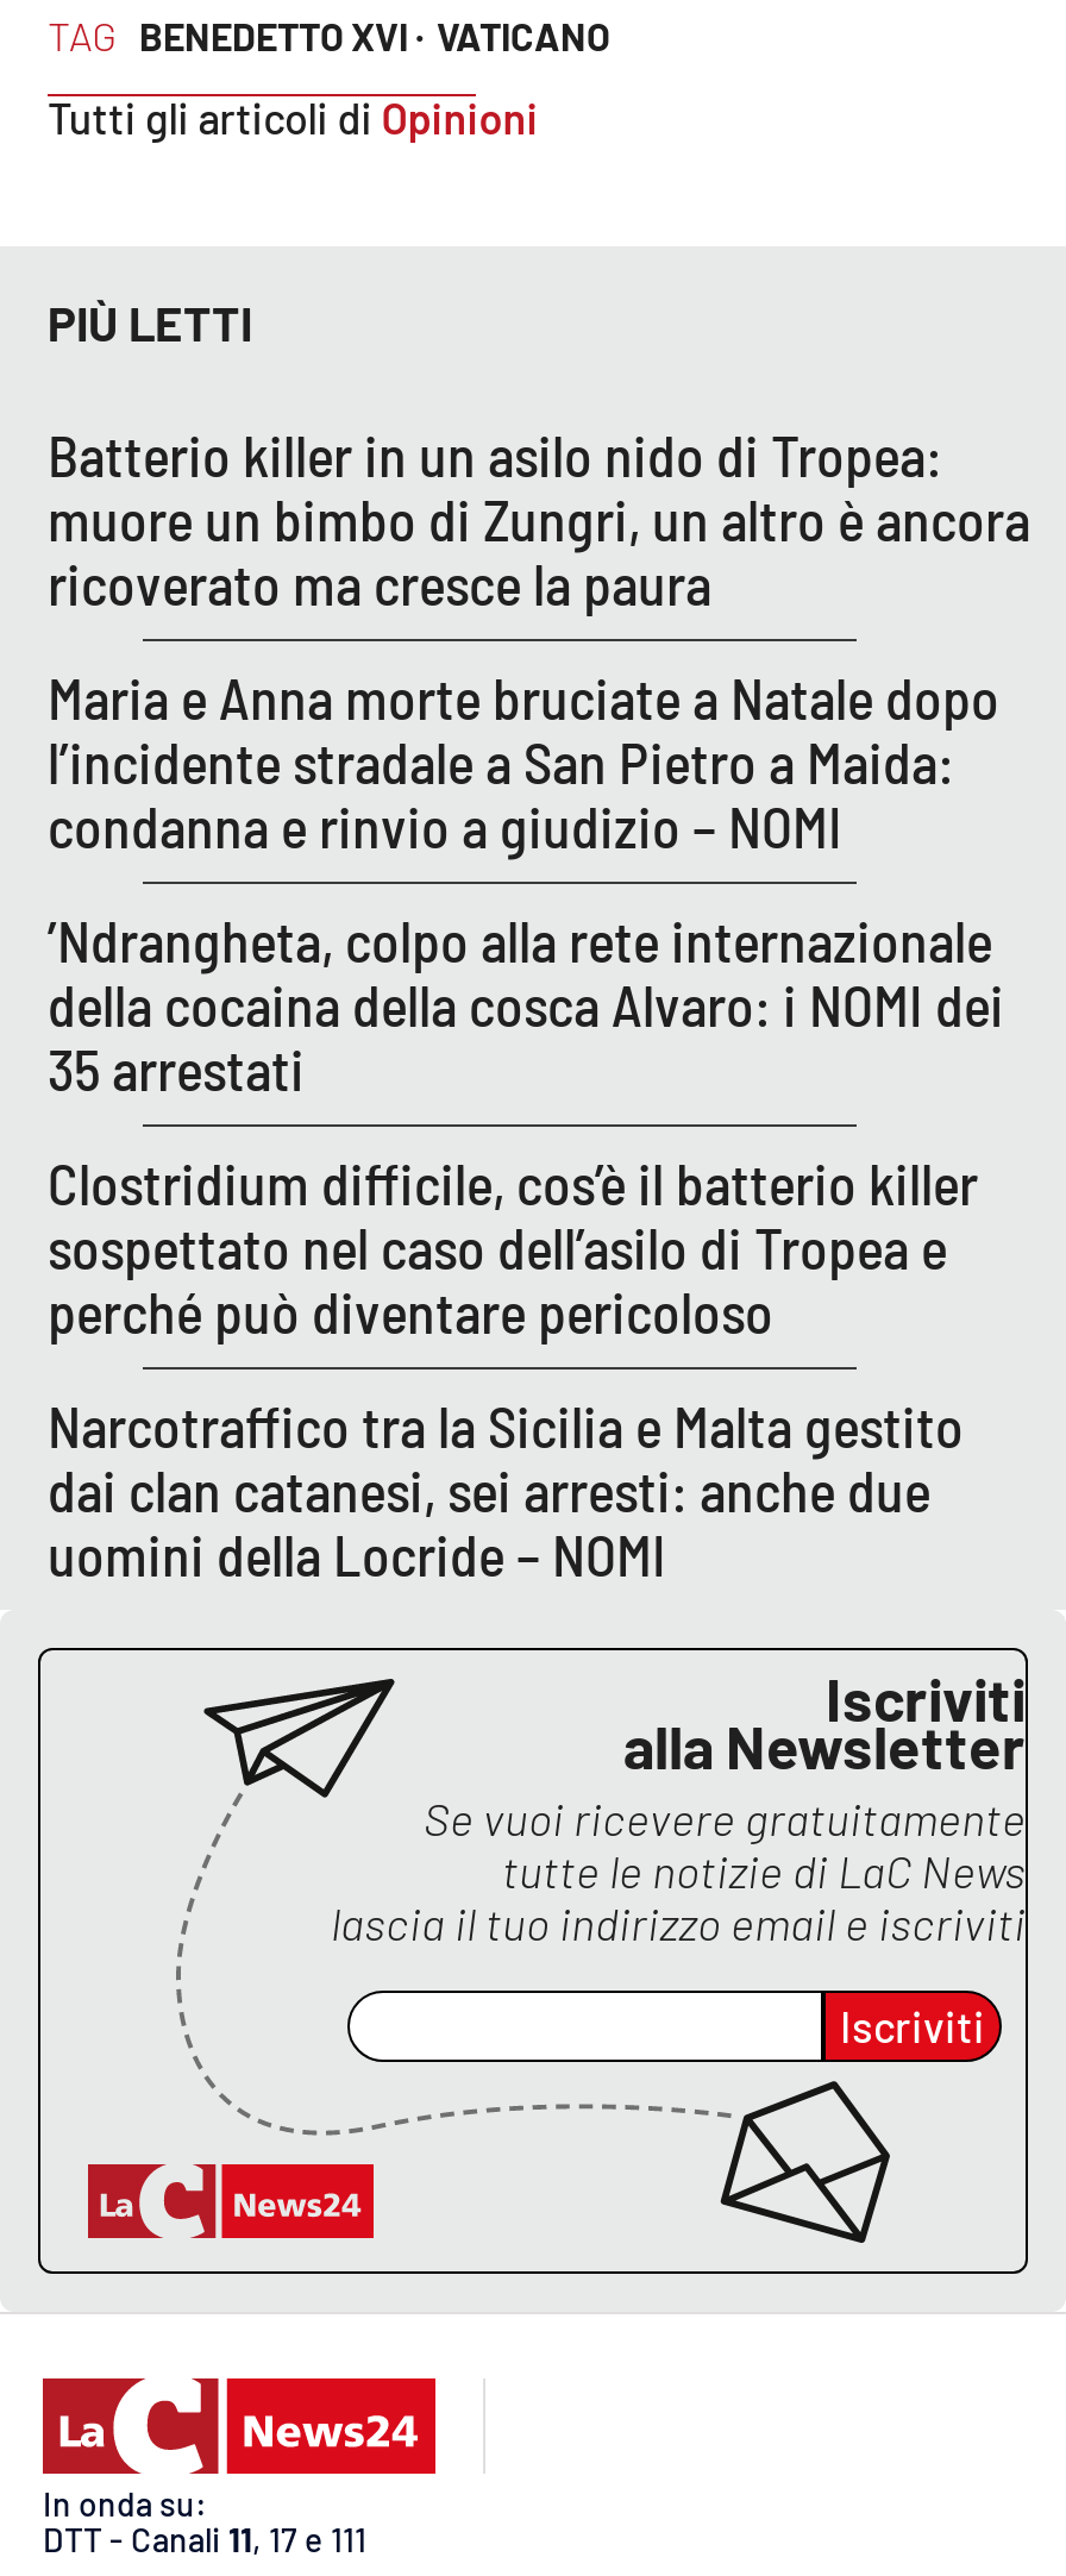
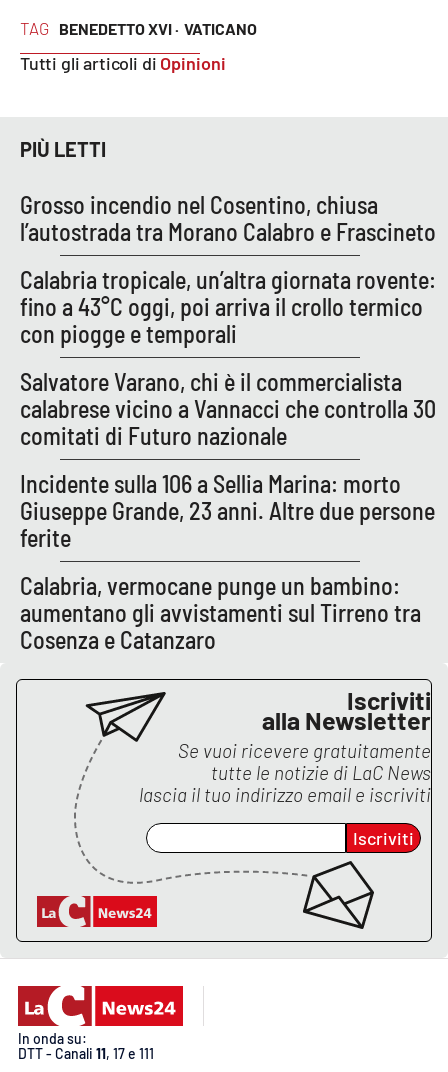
[48,421,1030,618] Batterio killer in un asilo nido di Tropea: | muore un bimbo di Zungri, un altro è ancora | ricoverato ma cresce la paura -> [20,190,436,246] Grosso incendio nel Cosentino, chiusa | l’autostrada tra Morano Calabro e Frascineto
[48,664,999,861] Maria e Anna morte bruciate a Natale dopo | l’incidente stradale a San Pietro a Maida: | condanna e rinvio a giudizio – NOMI -> [20,265,436,348] Calabria tropicale, un’altra giornata rovente: | fino a 43°C oggi, poi arriva il crollo termico | con piogge e temporali
[48,906,1004,1104] ’Ndrangheta, colpo alla rete internazionale | della cocaina della cosca Alvaro: i NOMI dei | 35 arrestati -> [20,367,436,450] Salvatore Varano, chi è il commercialista | calabrese vicino a Vannacci che controlla 30 | comitati di Futuro nazionale
[48,1149,978,1347] Clostridium difficile, cos’è il batterio killer | sospettato nel caso dell’asilo di Tropea e | perché può diventare pericoloso -> [20,469,435,552] Incidente sulla 106 a Sellia Marina: morto | Giuseppe Grande, 23 anni. Altre due persone | ferite
[48,1392,964,1589] Narcotraffico tra la Sicilia e Malta gestito | dai clan catanesi, sei arresti: anche due | uomini della Locride – NOMI -> [20,571,421,654] Calabria, vermocane punge un bambino: | aumentano gli avvistamenti sul Tirreno tra | Cosenza e Catanzaro

